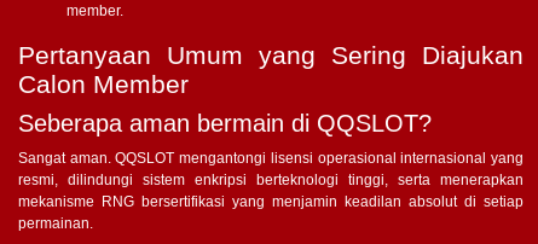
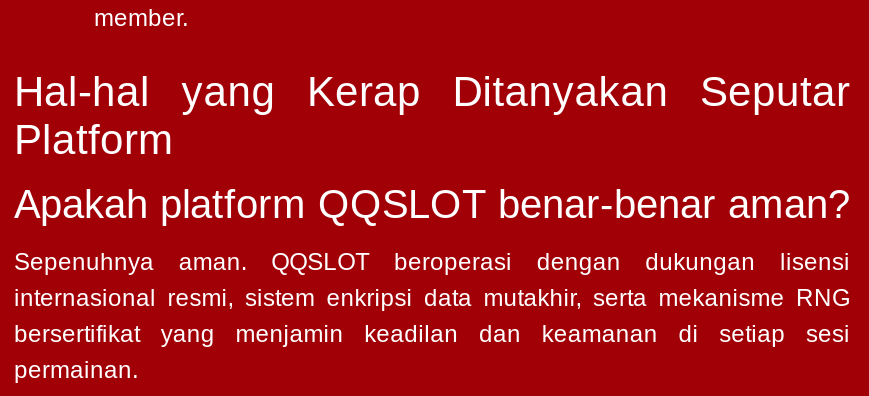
[18,41,523,137] Pertanyaan Umum yang Sering Diajukan | Calon Member | Seberapa aman bermain di QQSLOT? -> [14,69,850,227] Hal-hal yang Kerap Ditanyakan Seputar | Platform | Apakah platform QQSLOT benar-benar aman?
[18,150,523,211] Sangat aman. QQSLOT mengantongi lisensi operasional internasional yang | resmi, dilindungi sistem enkripsi berteknologi tinggi, serta menerapkan | mekanisme RNG bersertifikasi yang menjamin keadilan absolut di setiap -> [14,249,850,349] Sepenuhnya aman. QQSLOT beroperasi dengan dukungan lisensi | internasional resmi, sistem enkripsi data mutakhir, serta mekanisme RNG | bersertifikat yang menjamin keadilan dan keamanan di setiap sesi

